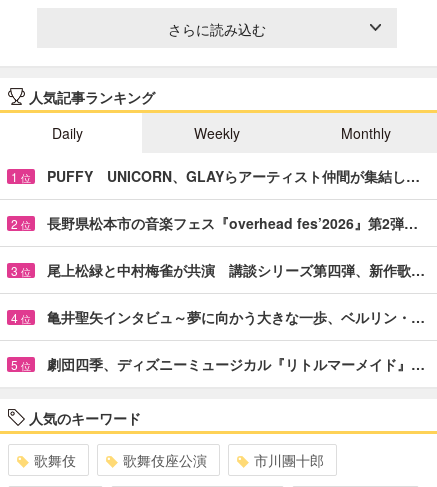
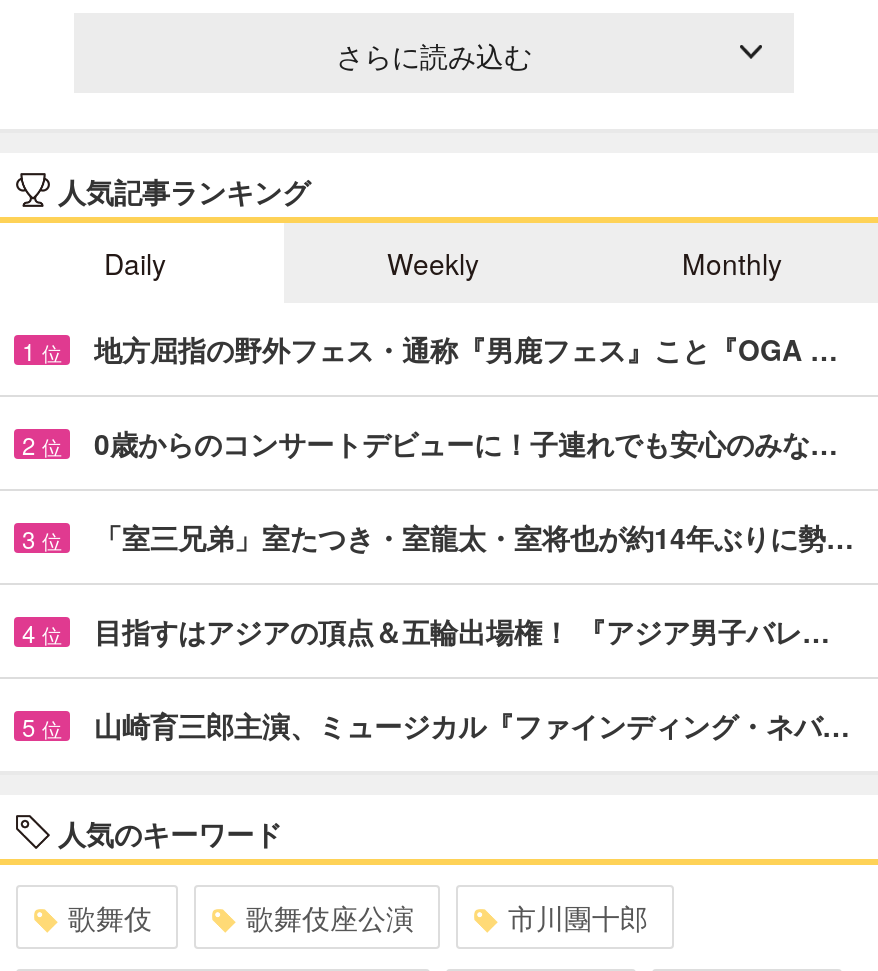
[47,166,420,186] PUFFY UNICORN、GLAYらアーティスト仲間が集結し… -> [94,329,838,369] 地方屈指の野外フェス・通称『男鹿フェス』こと『OGA …
[47,213,418,233] 長野県松本市の音楽フェス『overhead fes’2026』第2弾… -> [94,423,838,463] 0歳からのコンサートデビューに！子連れでも安心のみな…
[47,260,425,280] 尾上松緑と中村梅雀が共演 講談シリーズ第四弾、新作歌… -> [94,517,854,557] 「室三兄弟」室たつき・室龍太・室将也が約14年ぶりに勢…
[47,307,425,327] 亀井聖矢インタビュ～夢に向かう大きな一歩、ベルリン・… -> [94,611,830,651] 目指すはアジアの頂点＆五輪出場権！ 『アジア男子バレ…
[47,354,425,374] 劇団四季、ディズニーミュージカル『リトルマーメイド』… -> [94,705,850,745] 山崎育三郎主演、ミュージカル『ファインディング・ネバ…

